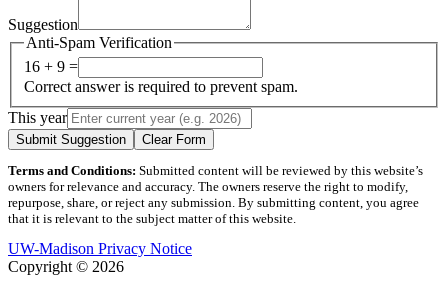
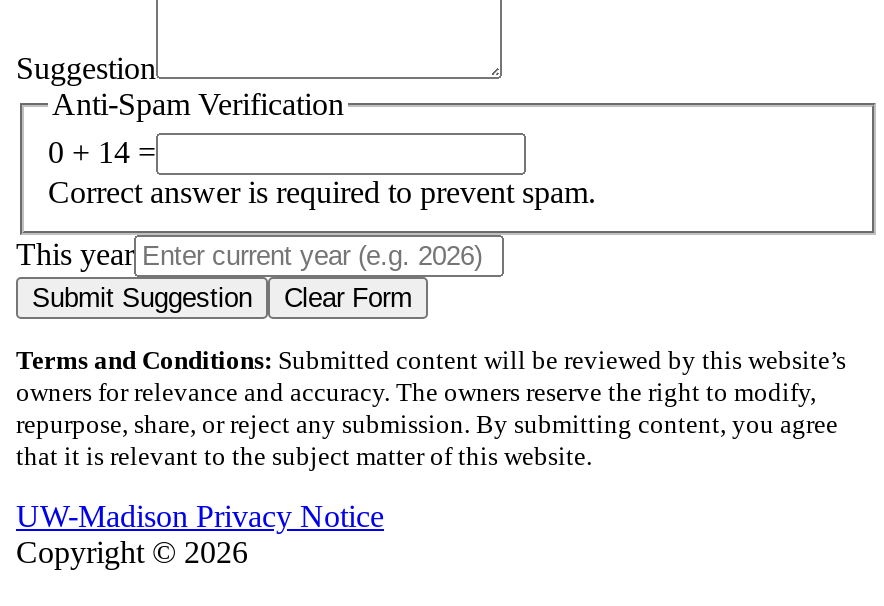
[24,58,78,75] 16 + 9 = -> [48,135,156,169] 0 + 14 =

